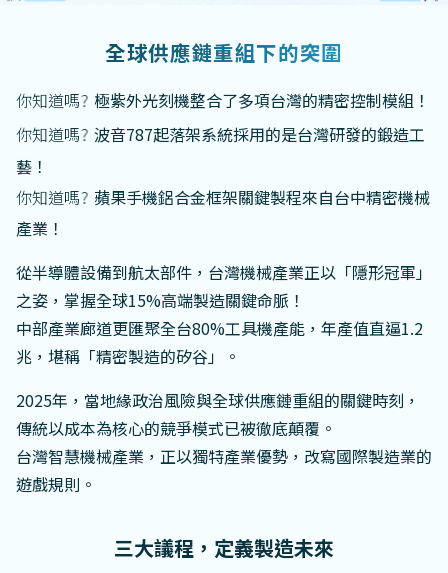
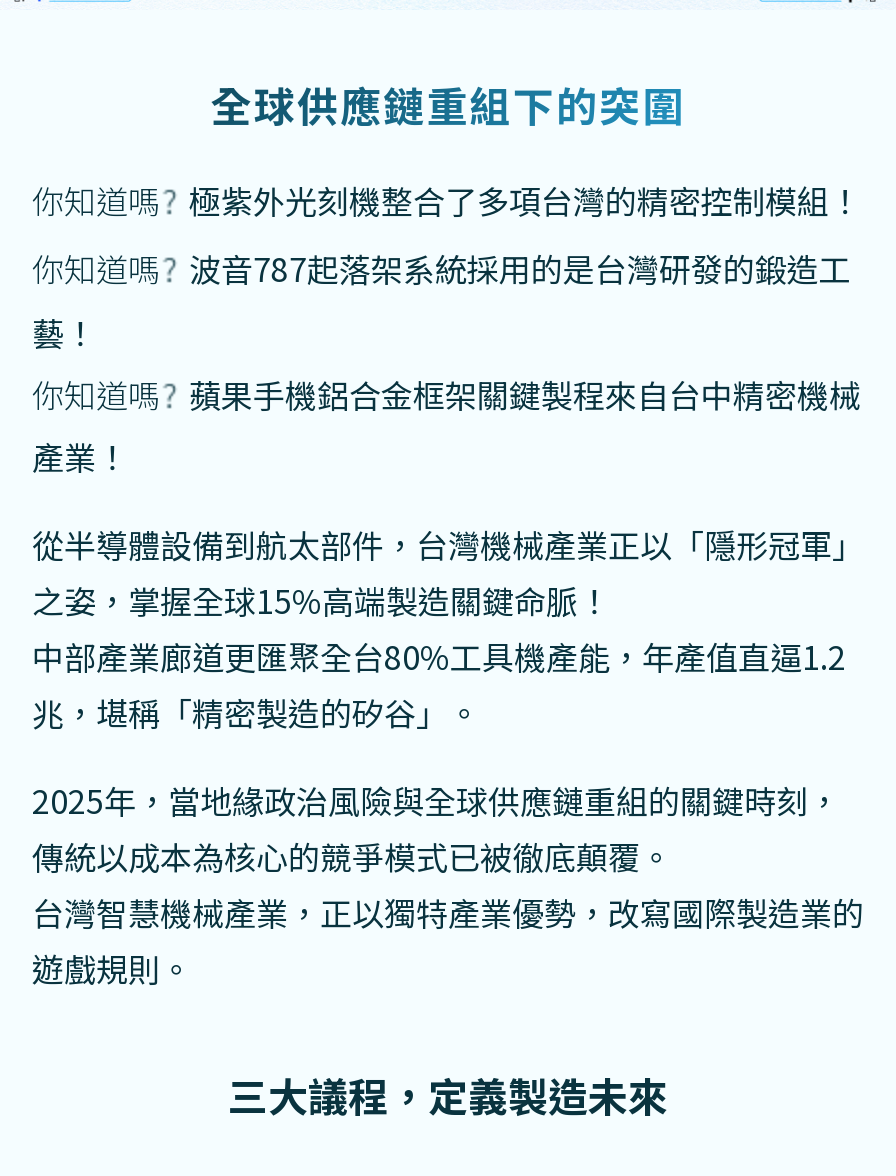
[16,184,430,209] 你知道嗎? 蘋果手機鋁合金框架關鍵製程來自台中精密機械 -> [32,368,861,418] 你知道嗎 ? 蘋果手機鋁合金框架關鍵製程來自台中精密機械

